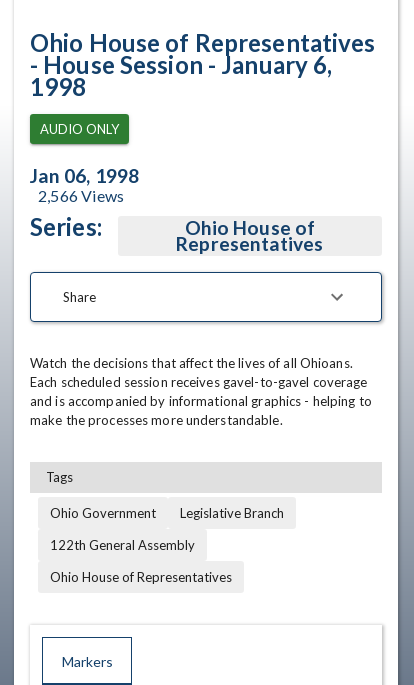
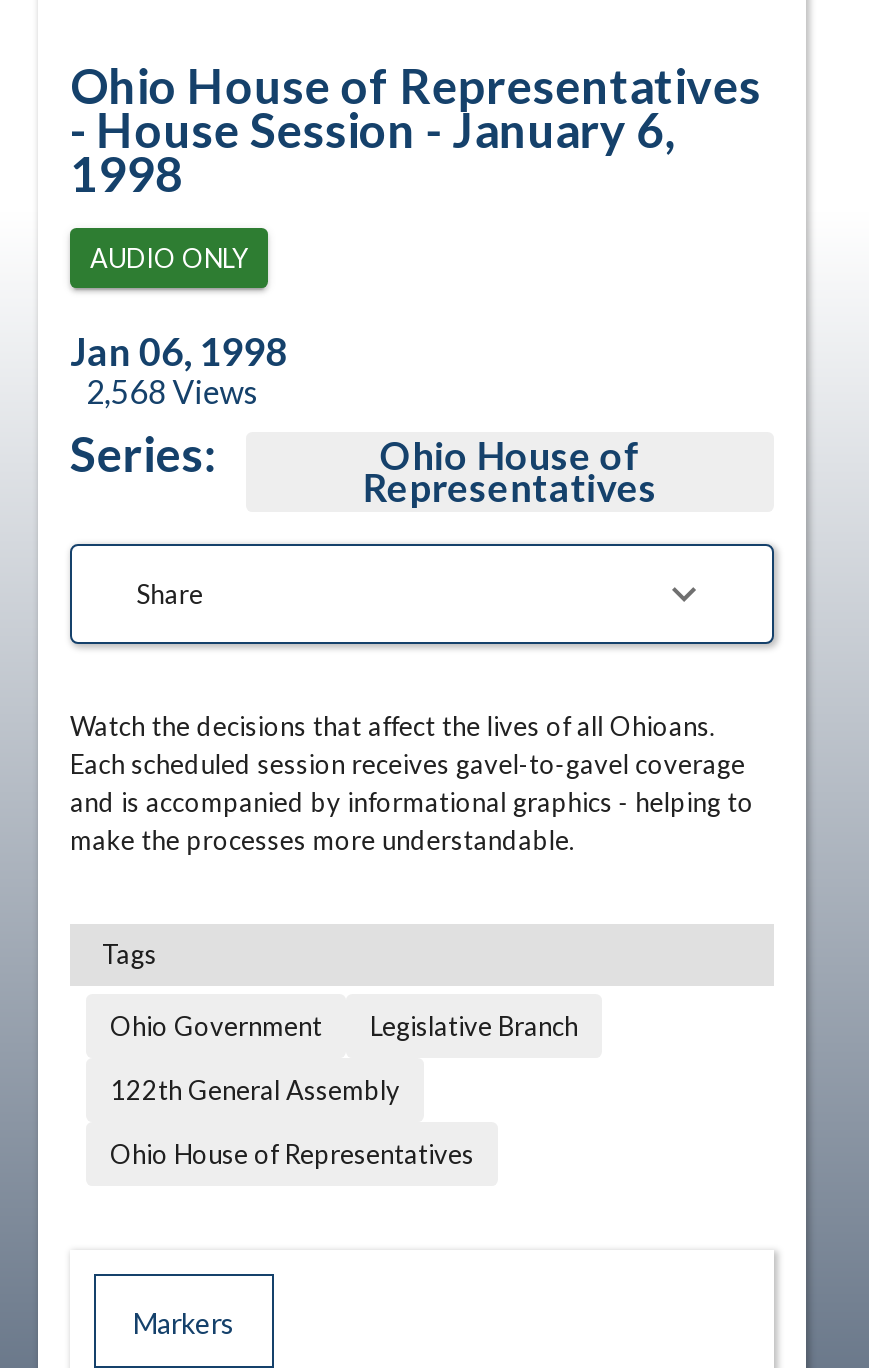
[38,186,124,205] 2,566 Views -> [86,372,258,410] 2,568 Views

